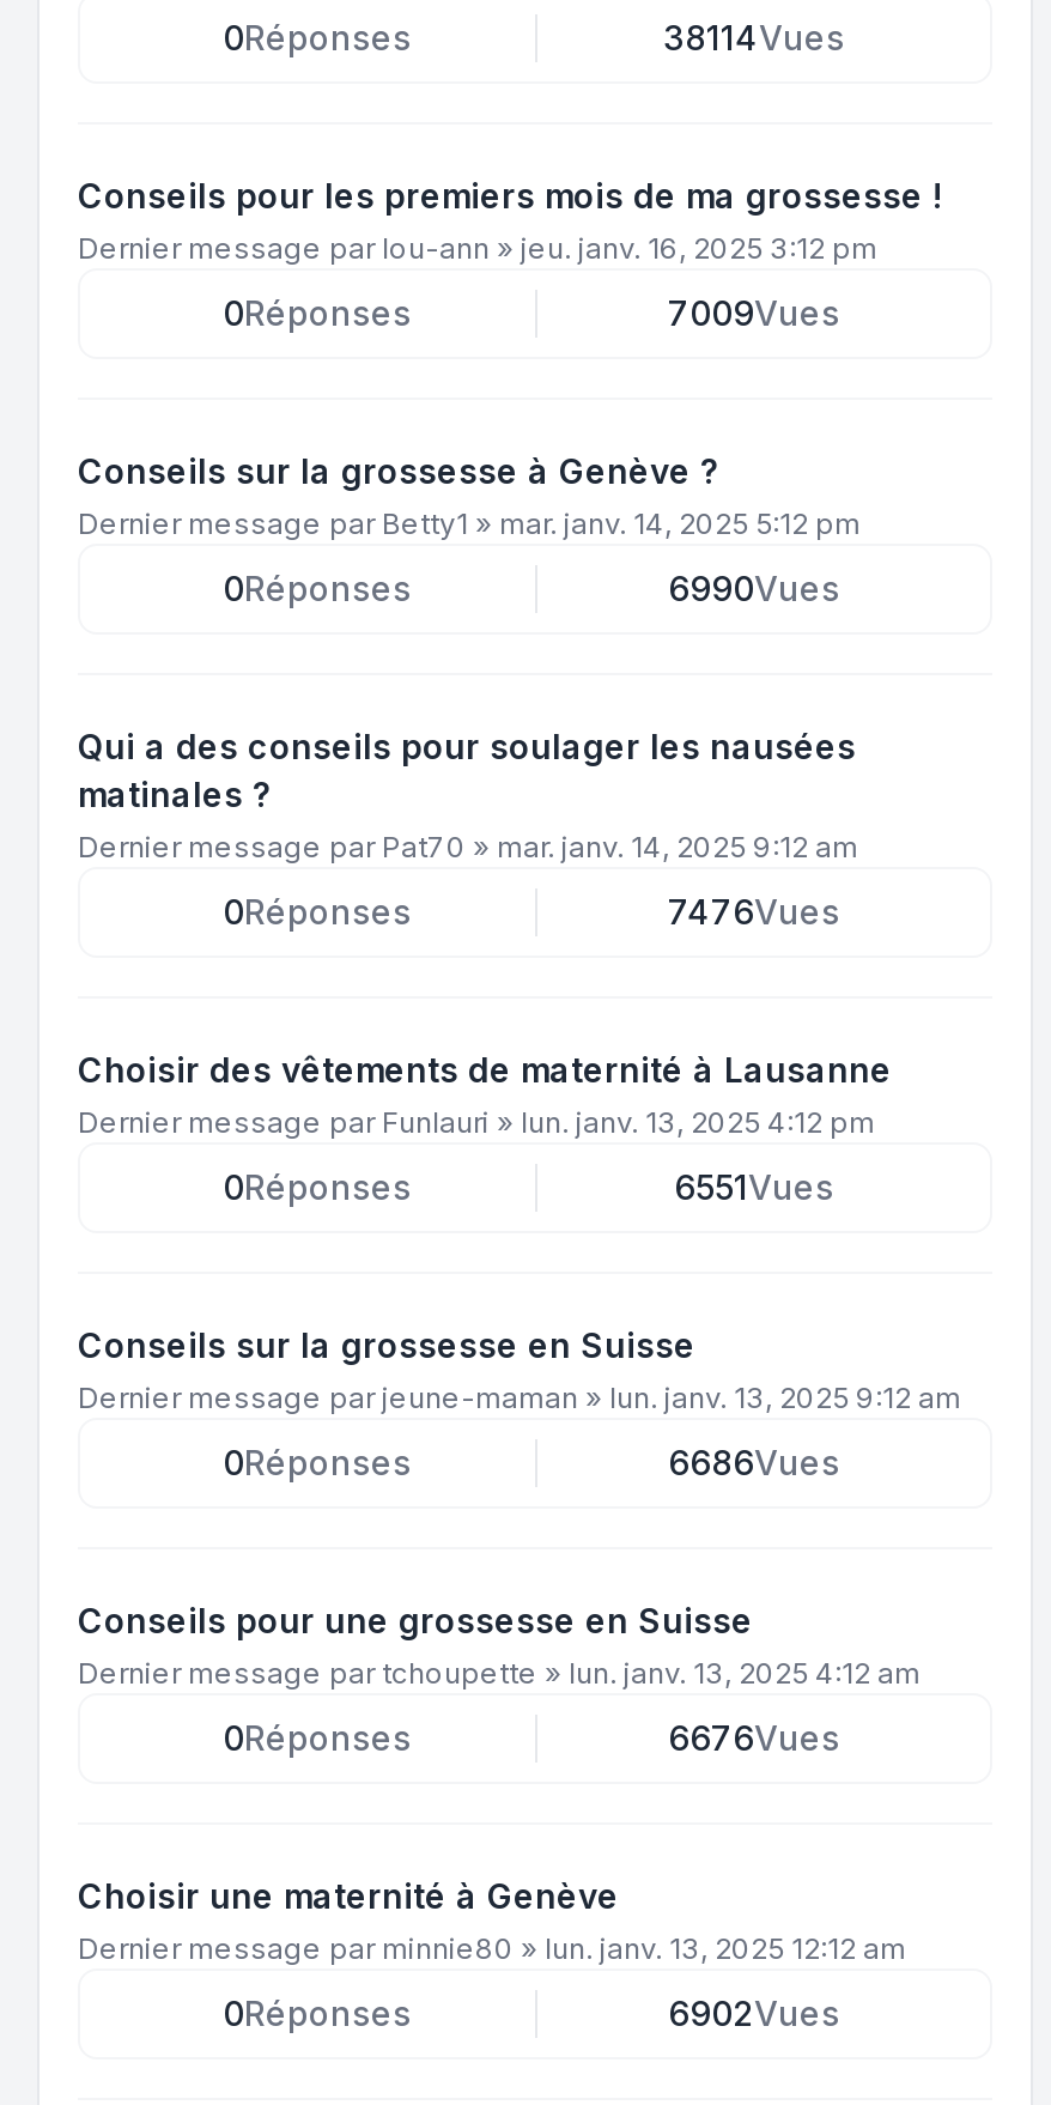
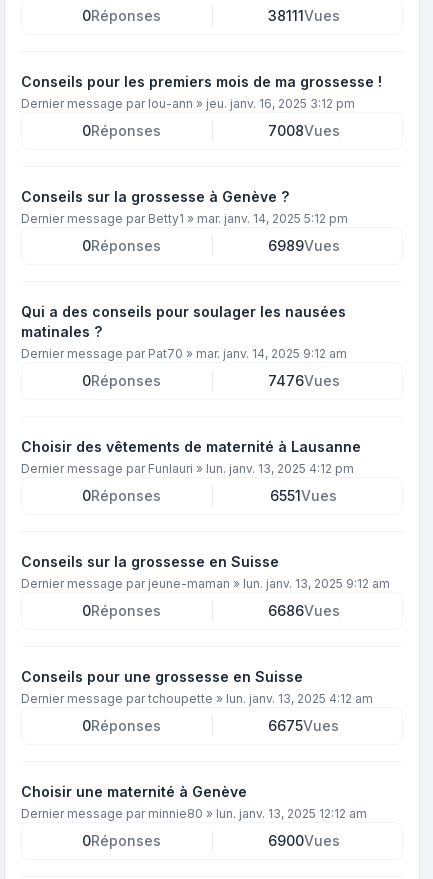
[663,17,845,57] 38114Vues -> [267,7,339,24] 38111Vues
[668,292,840,333] 7009Vues -> [267,122,339,139] 7008Vues
[668,568,840,608] 6990Vues -> [267,237,339,254] 6989Vues
[668,1717,840,1758] 6676Vues -> [268,717,339,734] 6675Vues
[668,1992,840,2033] 6902Vues -> [267,832,339,849] 6900Vues

